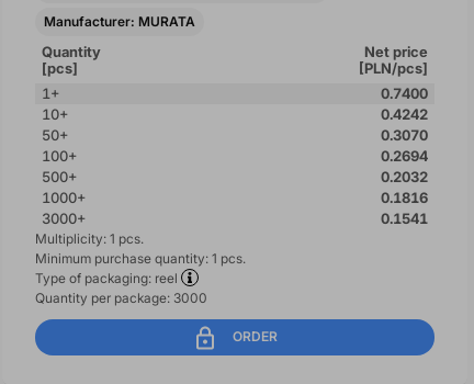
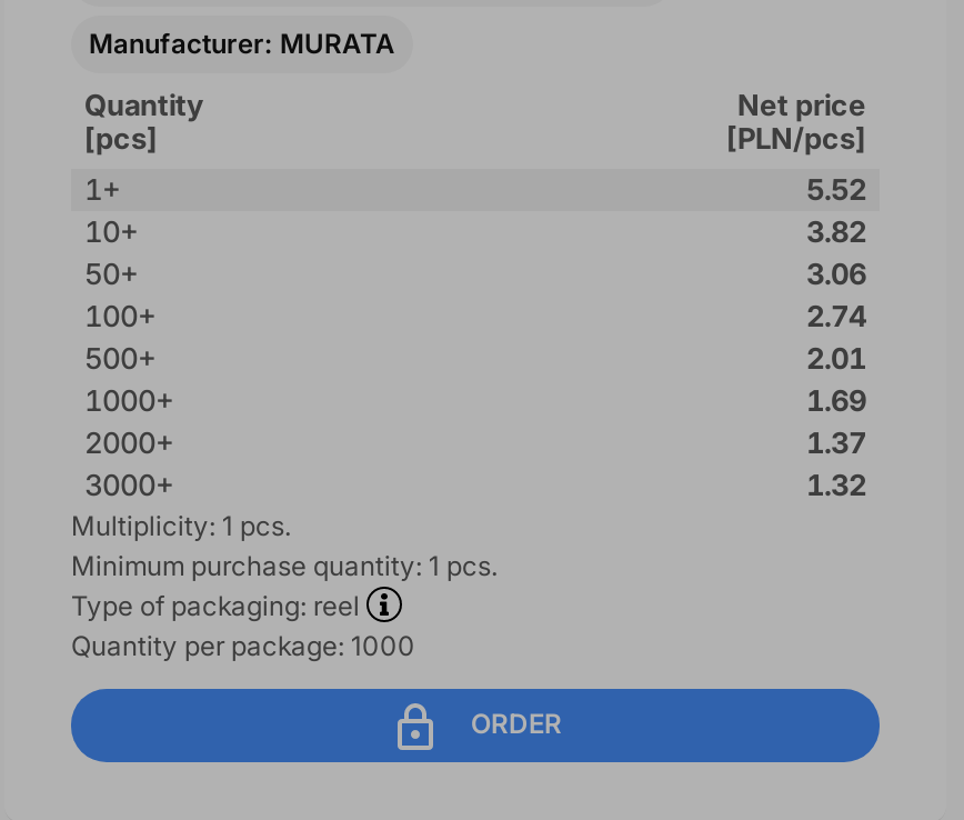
[381,84,428,102] 0.7400 -> [806,171,866,207] 5.52
[381,105,428,123] 0.4242 -> [806,213,866,249] 3.82
[381,126,428,144] 0.3070 -> [806,256,866,291] 3.06
[381,147,428,165] 0.2694 -> [806,298,866,333] 2.74
[381,168,428,185] 0.2032 -> [806,340,866,376] 2.01
[381,189,428,206] 0.1816 -> [84,382,866,460] 1.69 | 2000+ | 1.37
[381,210,428,227] 0.1541 -> [806,467,866,502] 1.32
[35,290,207,306] Quantity per package: 3000 -> [71,629,415,662] Quantity per package: 1000

